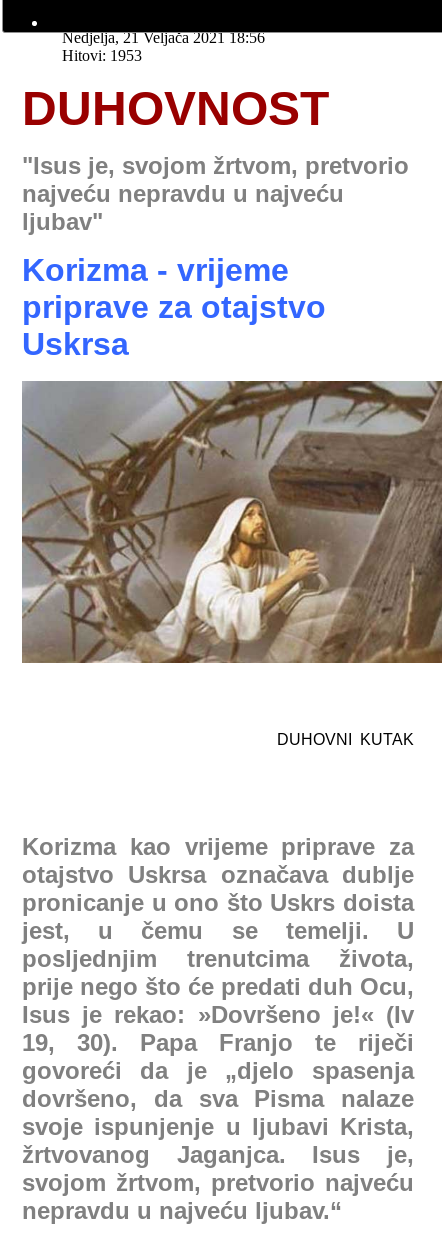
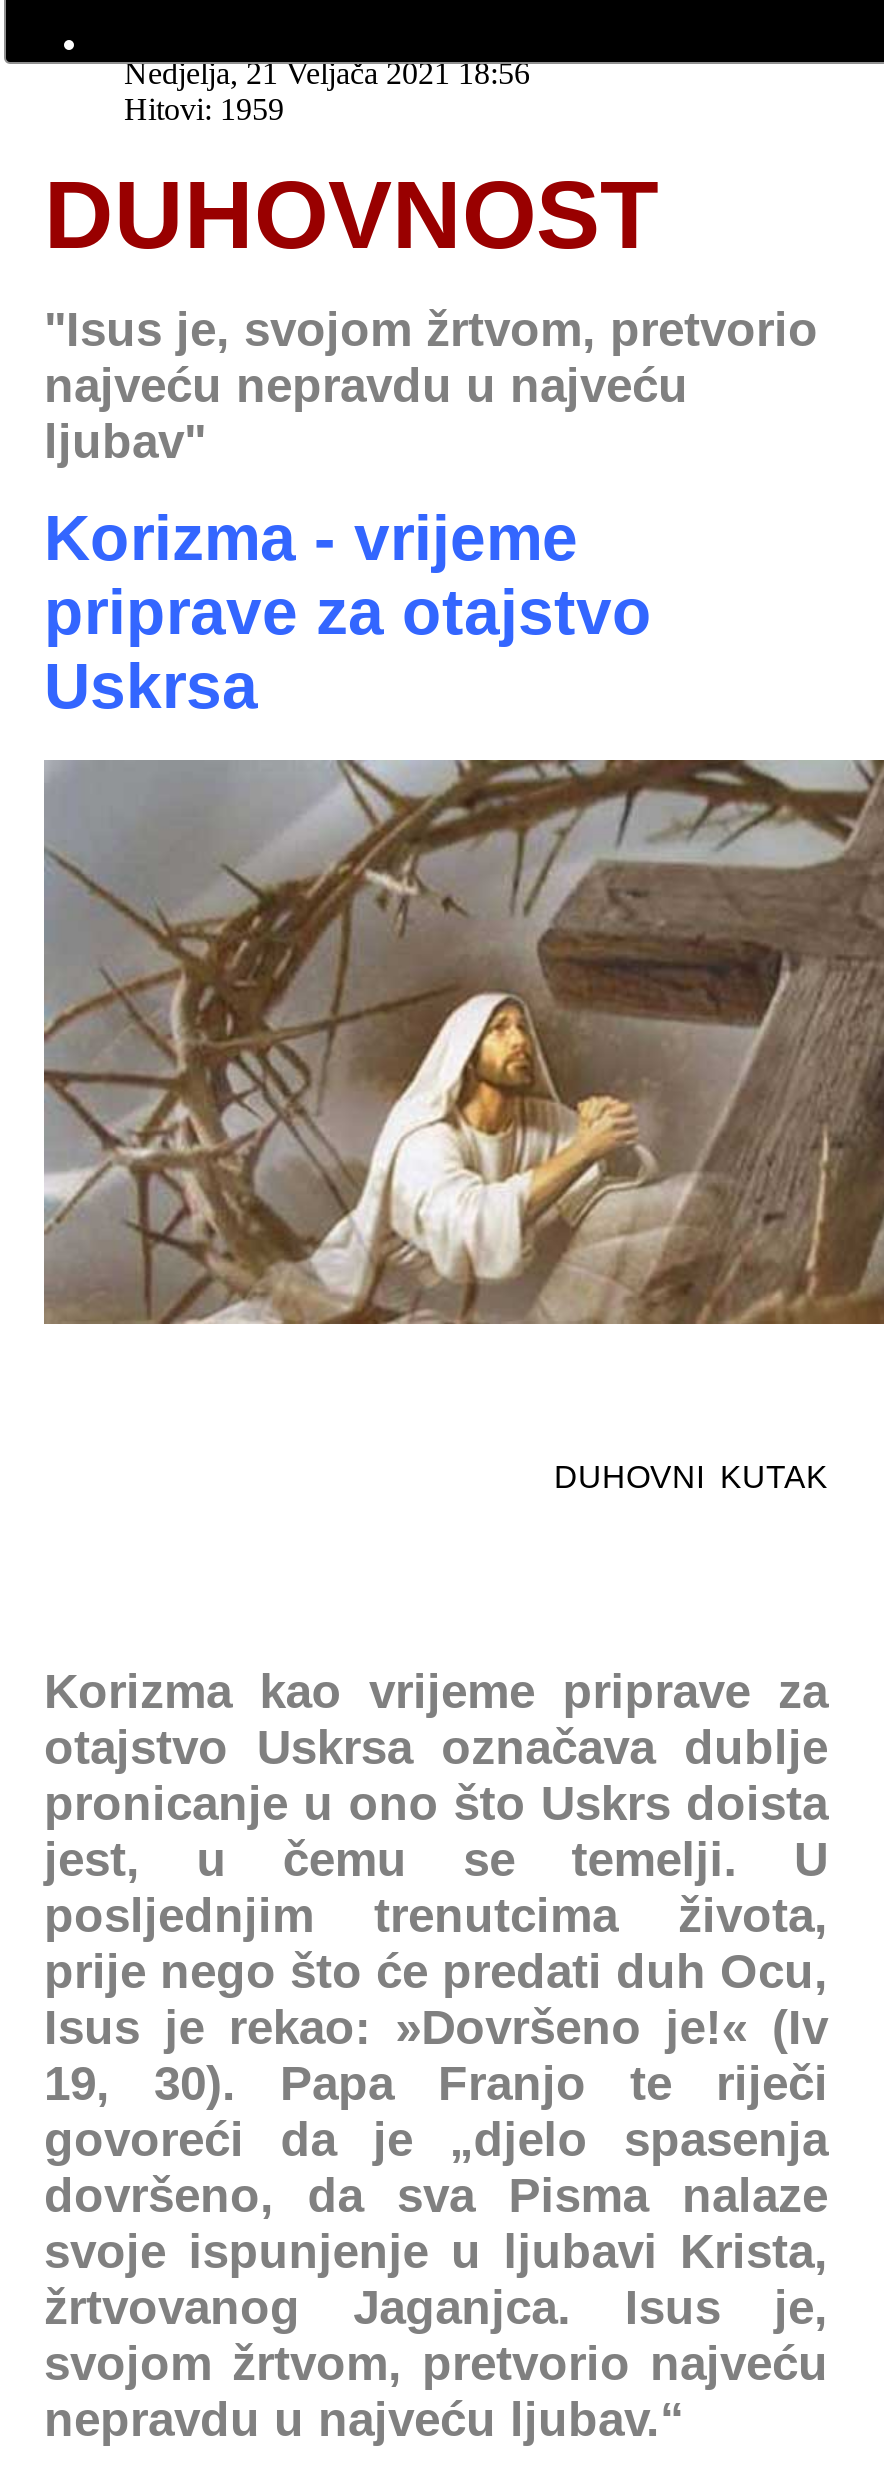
[62,47,142,64] Hitovi: 1953 -> [124,93,284,127] Hitovi: 1959

